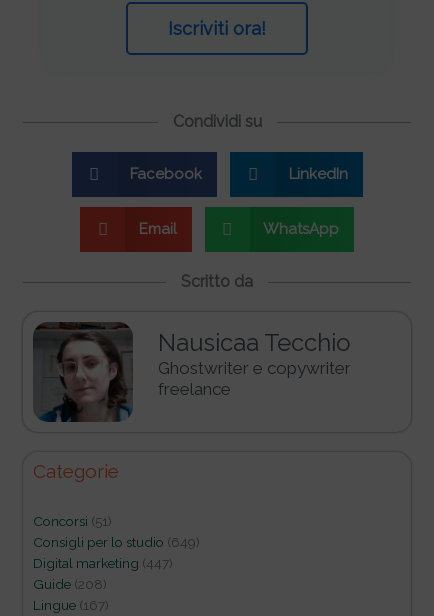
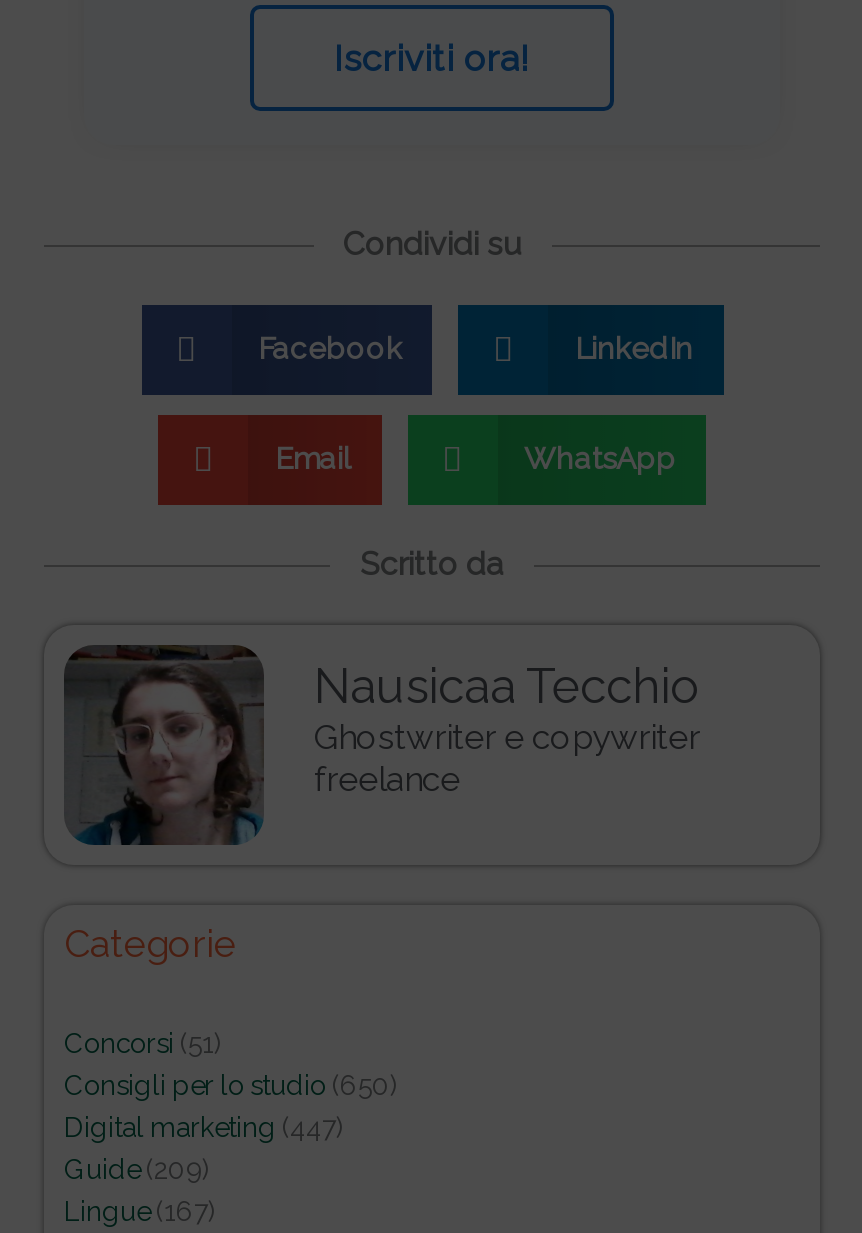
[33,534,200,550] Consigli per lo studio (649) -> [64,1070,398,1102] Consigli per lo studio (650)
[33,576,107,592] Guide(208) -> [64,1154,210,1186] Guide(209)

